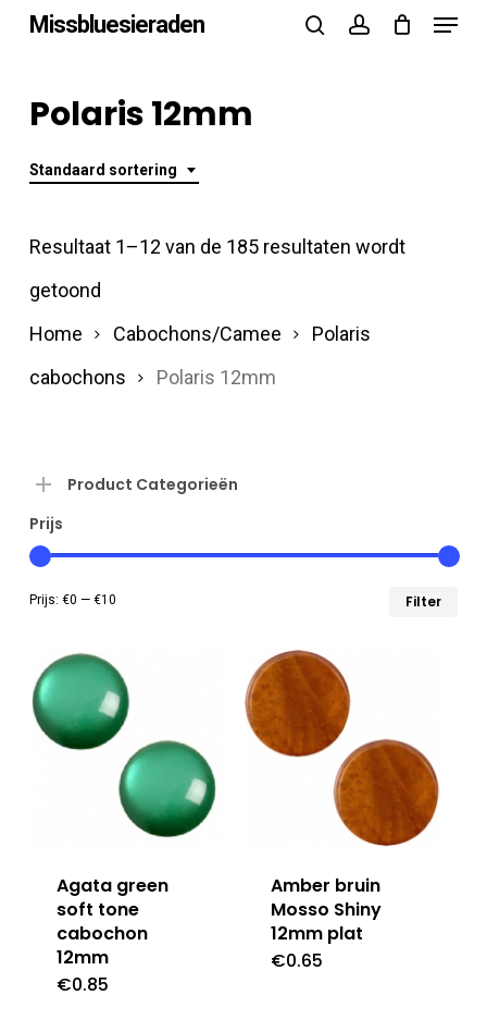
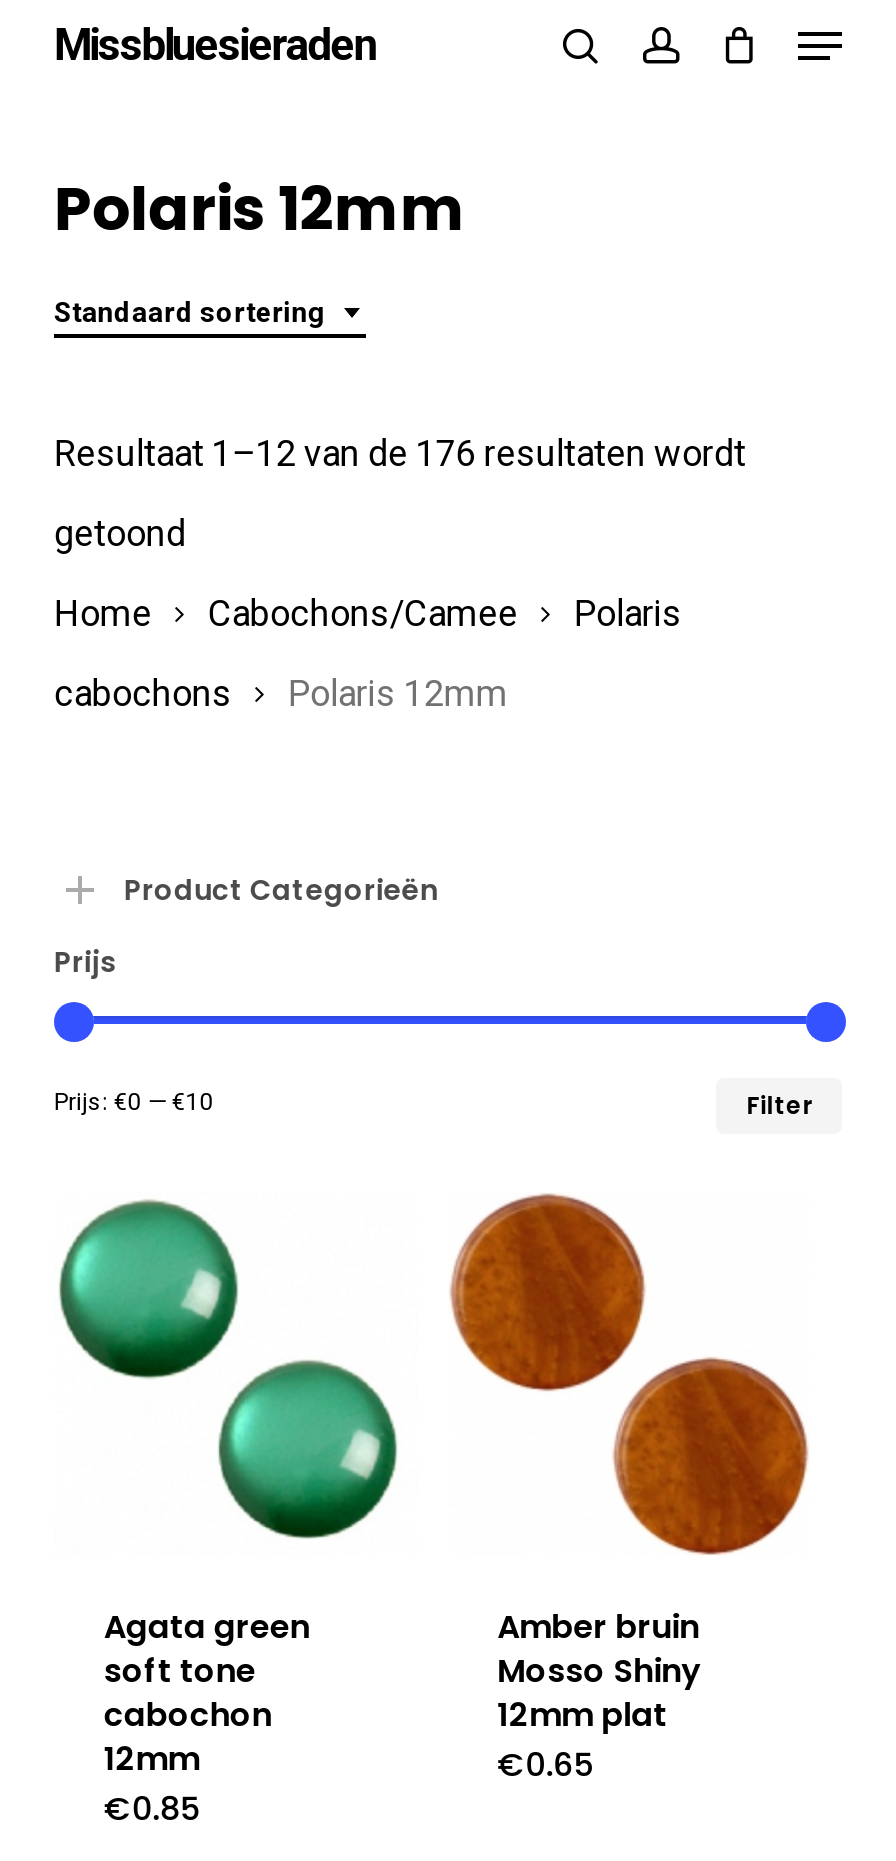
[29,235,405,258] Resultaat 1–12 van de 185 resultaten wordt -> [54,432,746,474] Resultaat 1–12 van de 176 resultaten wordt

